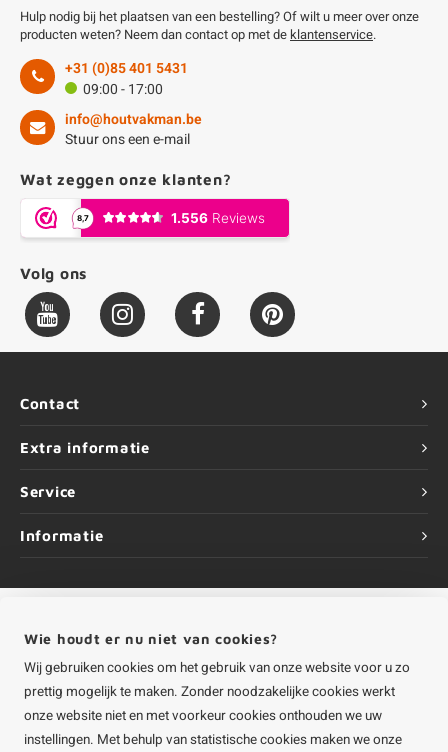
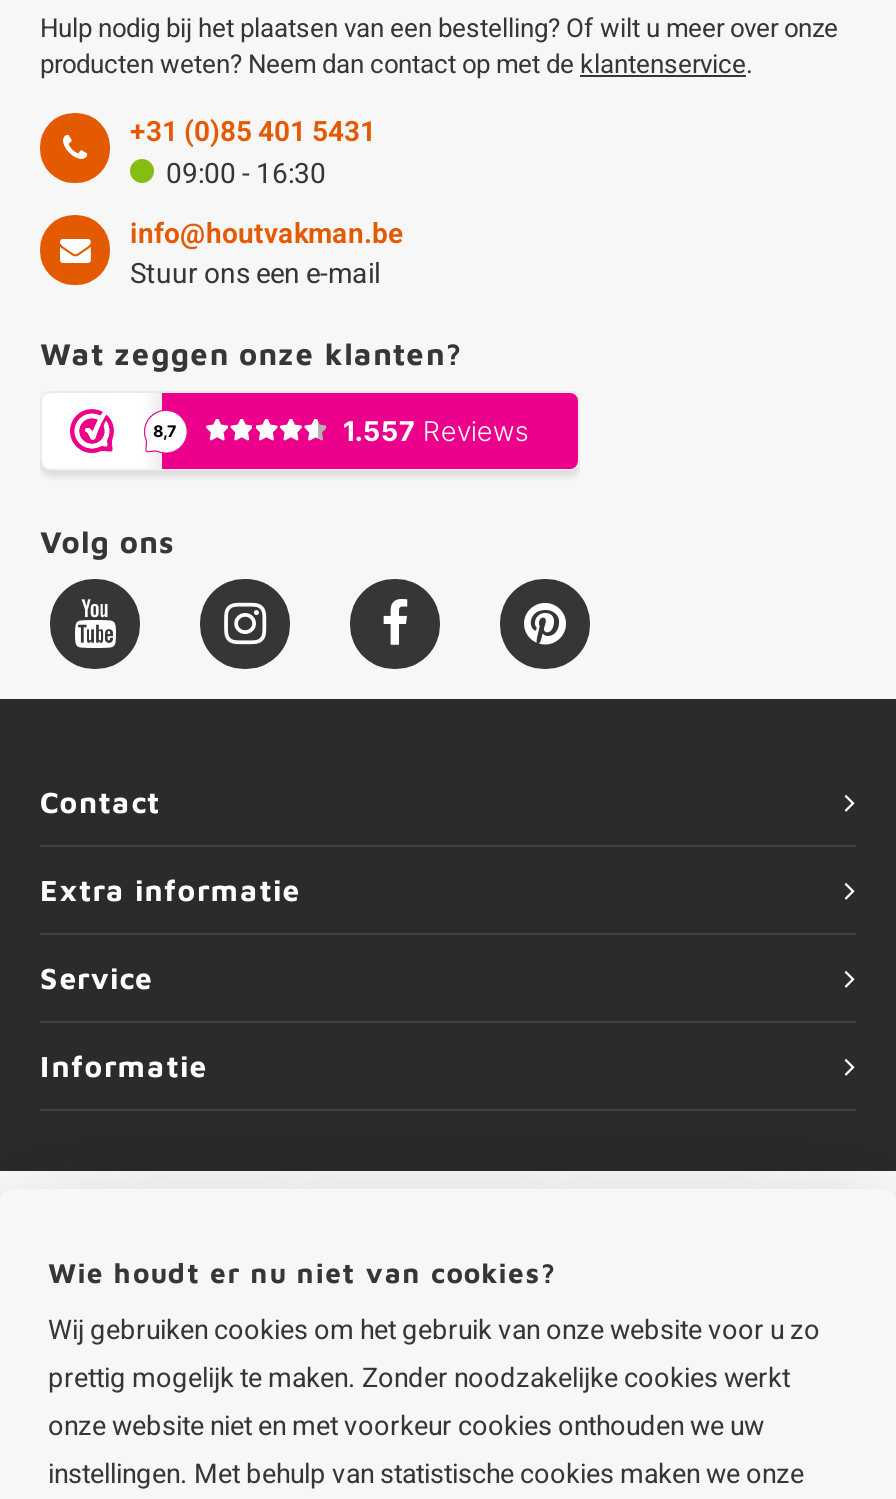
[83,79,163,100] 09:00 - 17:00 -> [166,153,326,195] 09:00 - 16:30

